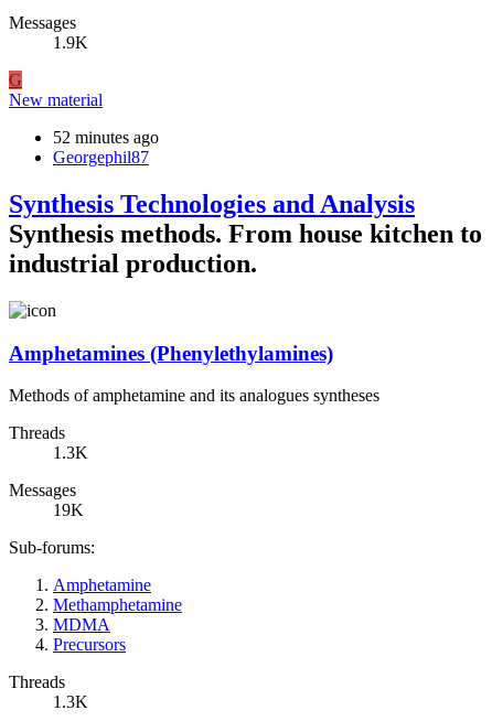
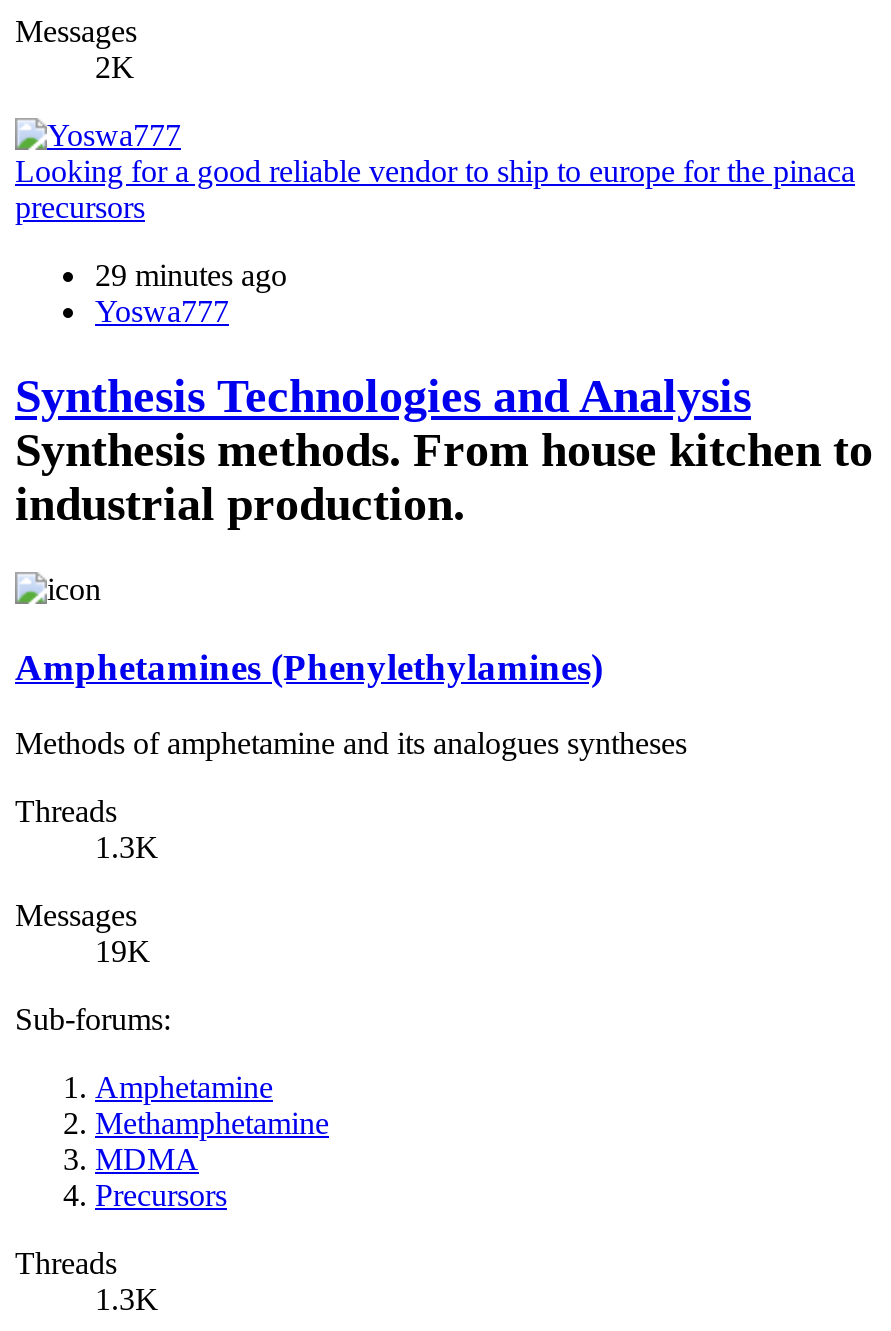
[53,33,88,52] 1.9K -> [95,50,135,84] 2K
[9,71,103,109] G | New material -> [15,154,855,224] Looking for a good reliable vendor to ship to europe for the pinaca | precursors
[53,128,159,167] 52 minutes ago | Georgephil87 -> [95,258,287,328] 29 minutes ago | Yoswa777

